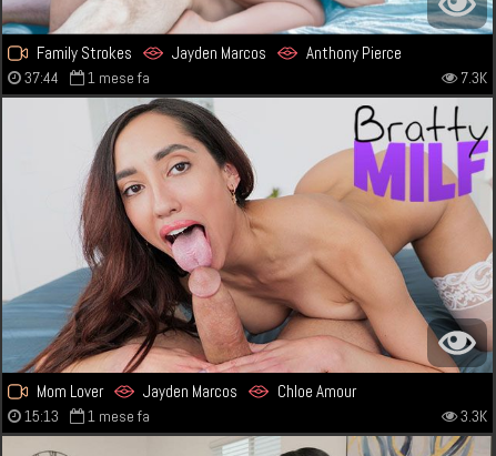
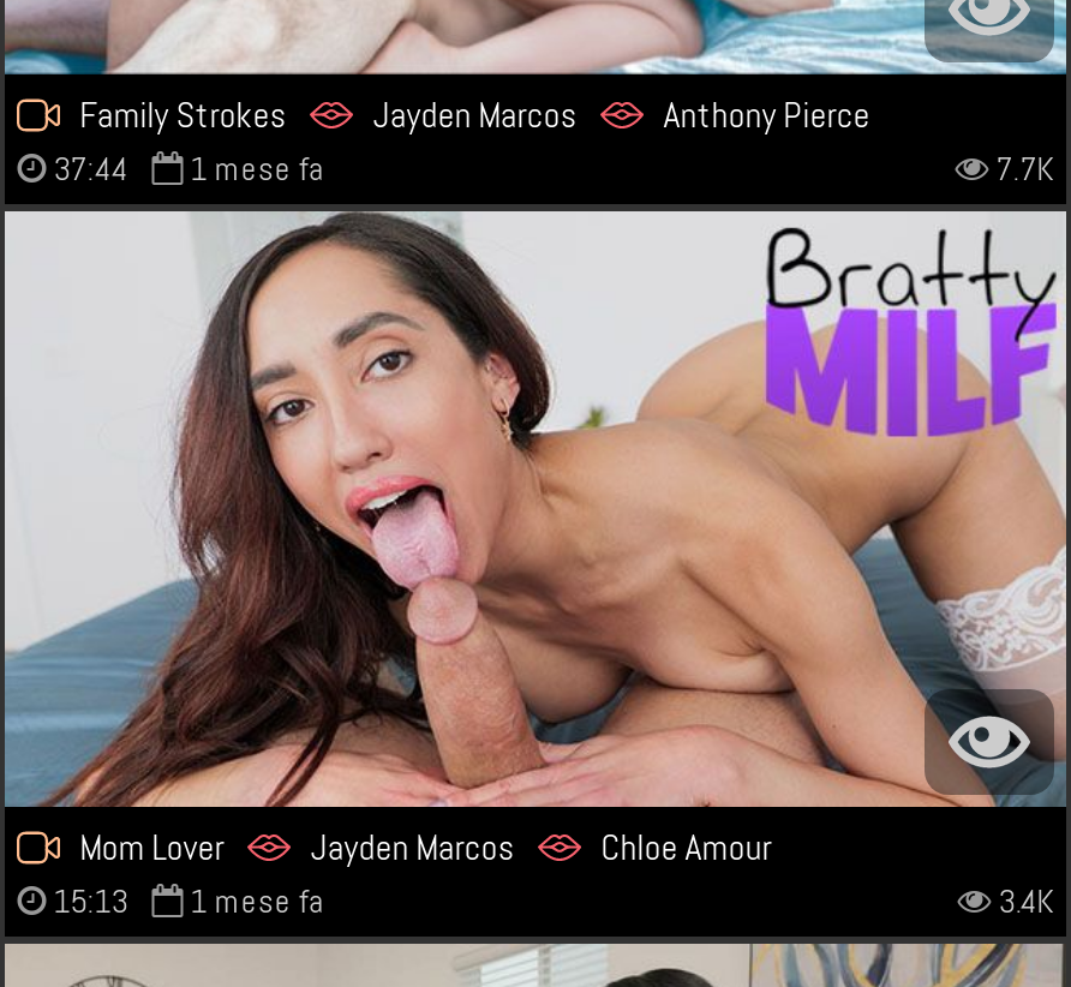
[460,67,487,87] 7.3K -> [996,146,1054,189] 7.7K
[460,406,487,426] 3.3K -> [998,879,1054,922] 3.4K

